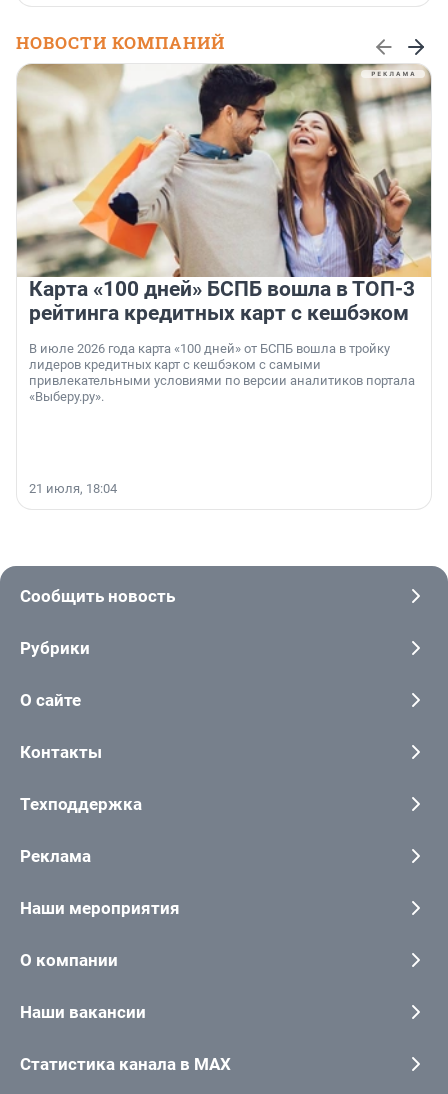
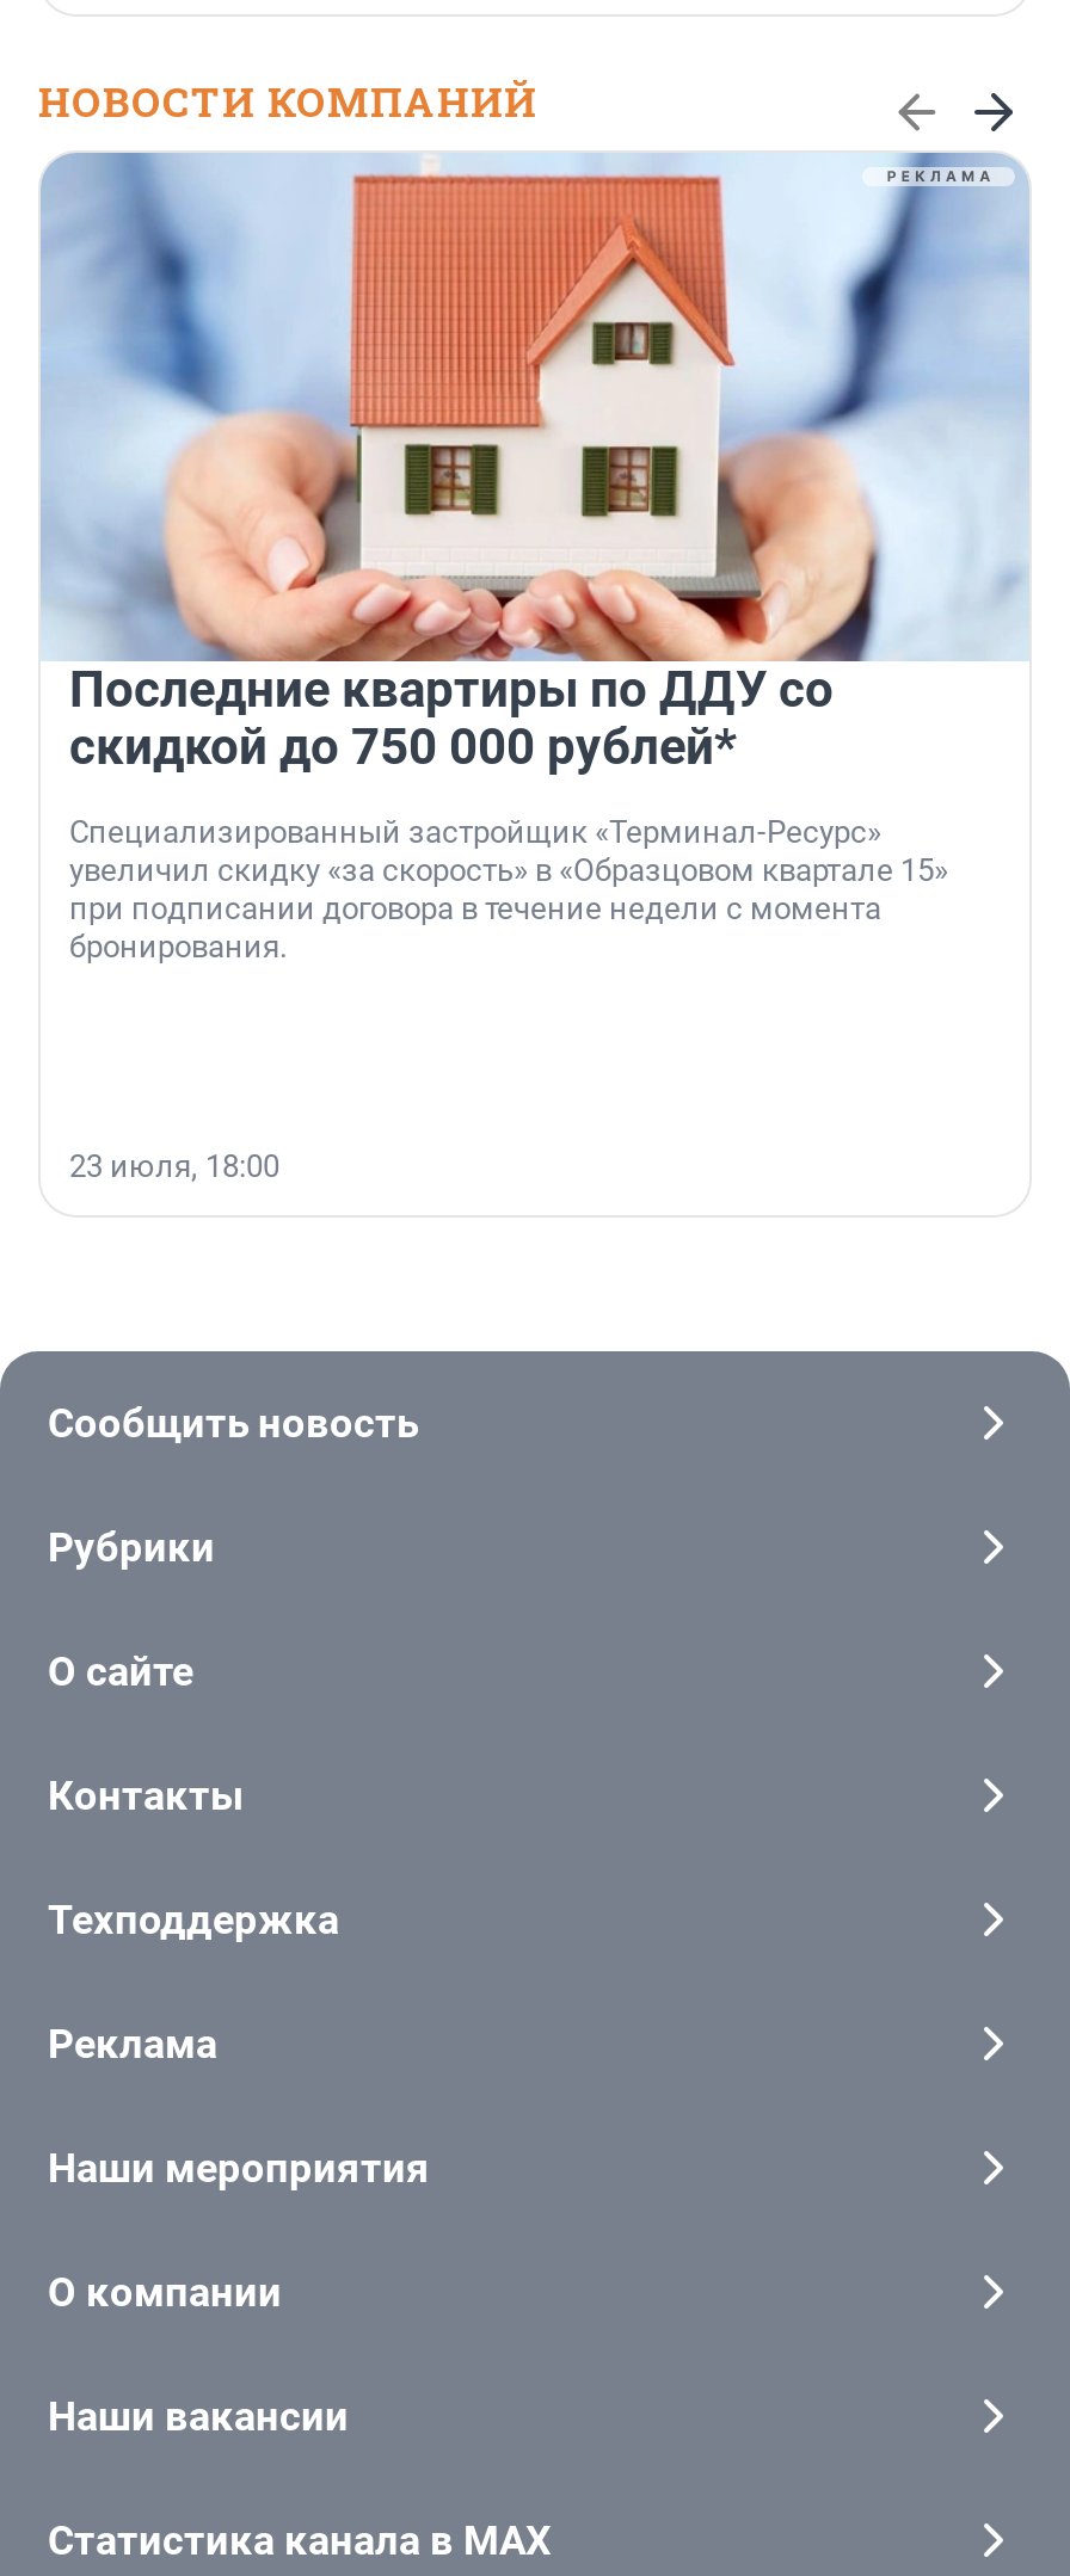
[16,63,432,325] [image] | Карта «100 дней» БСПБ вошла в ТОП-3 | рейтинга кредитных карт с кешбэком -> [38,150,1029,776] [image] | Последние квартиры по ДДУ со | скидкой до 750 000 рублей*
[29,341,415,404] В июле 2026 года карта «100 дней» от БСПБ вошла в тройку | лидеров кредитных карт с кешбэком с самыми | привлекательными условиями по версии аналитиков портала | «Выберу.ру». -> [69,814,948,965] Специализированный застройщик «Терминал-Ресурс» | увеличил скидку «за скорость» в «Образцовом квартале 15» | при подписании договора в течение недели с момента | бронирования.
[29,481,117,496] 21 июля, 18:04 -> [69,1149,279,1184] 23 июля, 18:00

